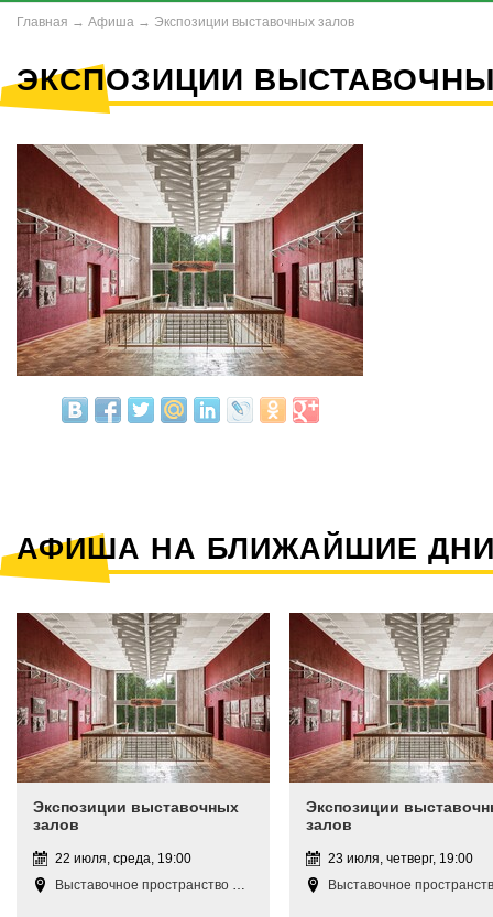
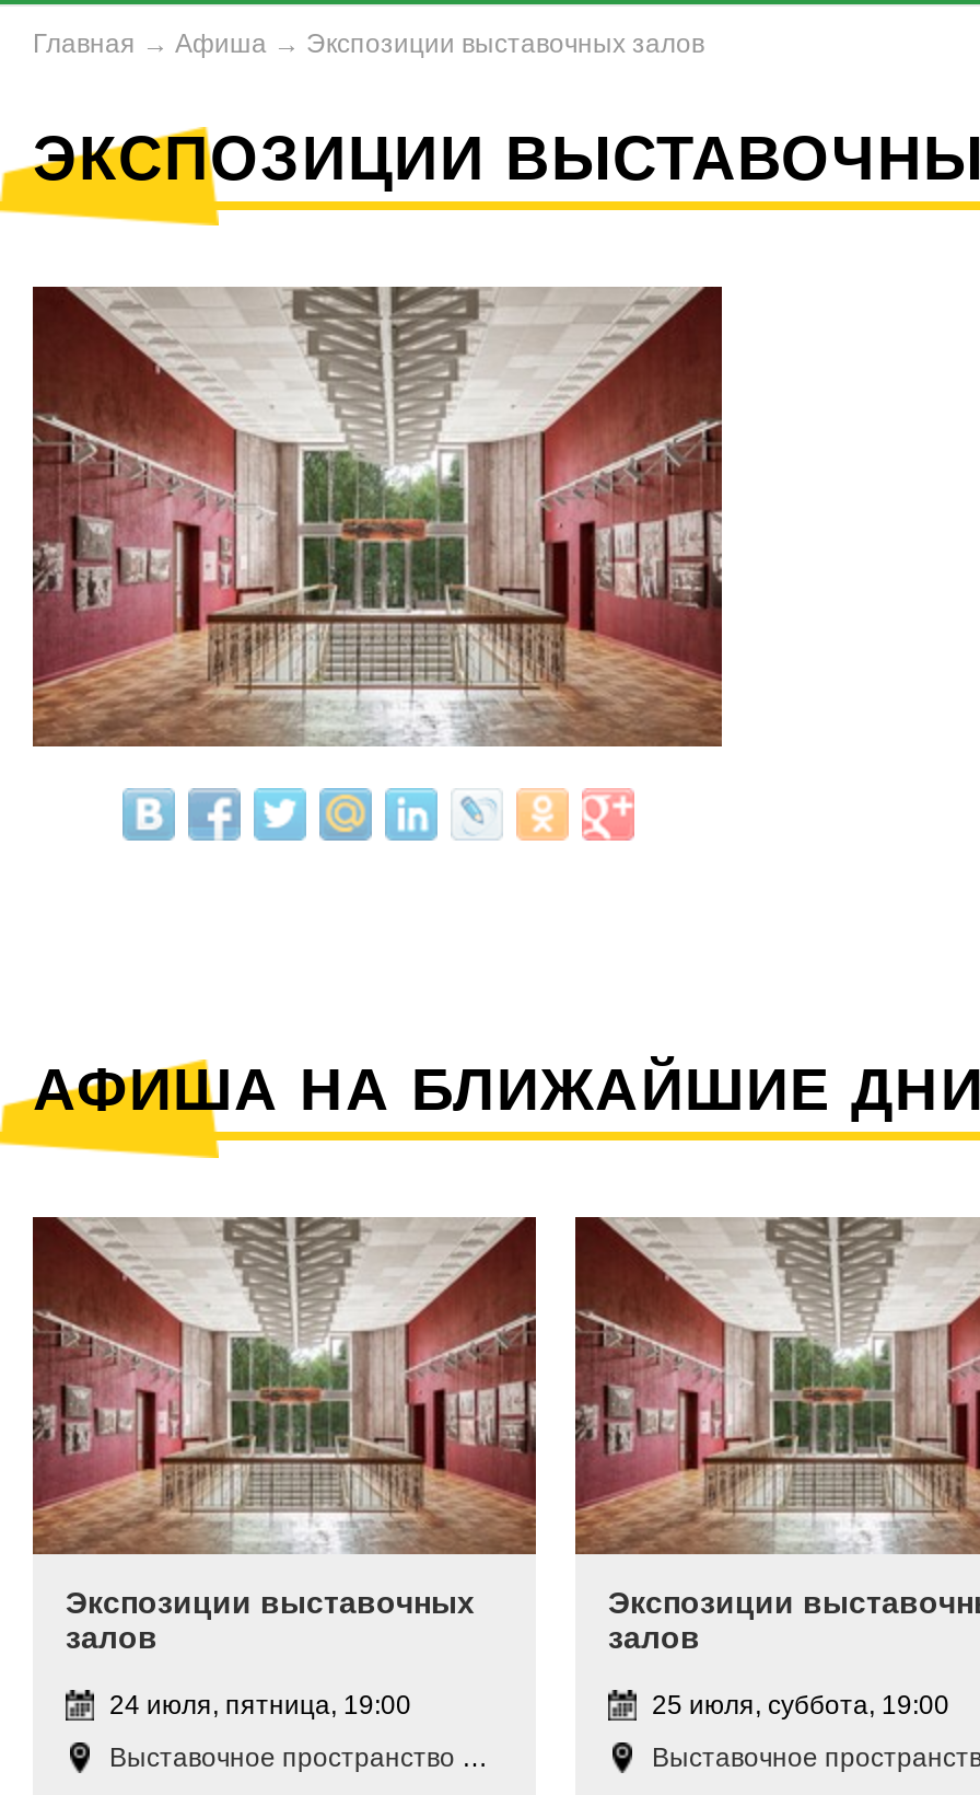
[55,851,191,866] 22 июля, среда, 19:00 -> [109,1690,411,1721] 24 июля, пятница, 19:00
[328,851,473,866] 23 июля, четверг, 19:00 -> [652,1690,949,1721] 25 июля, суббота, 19:00

